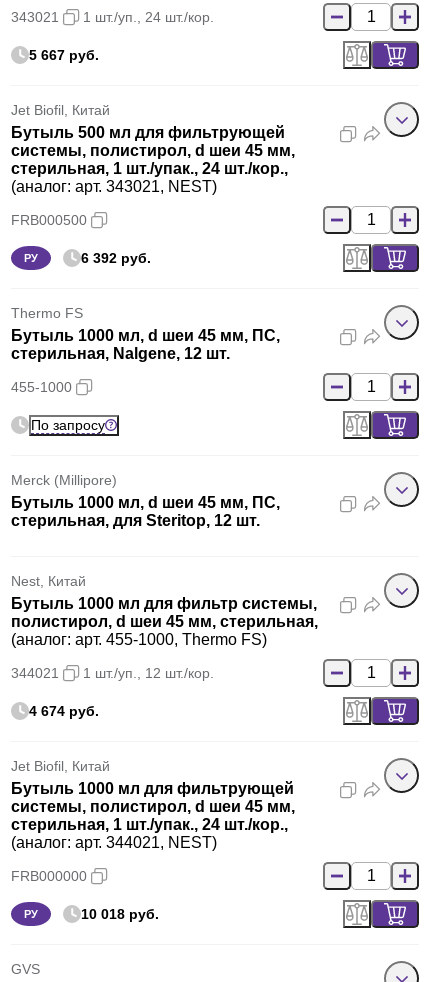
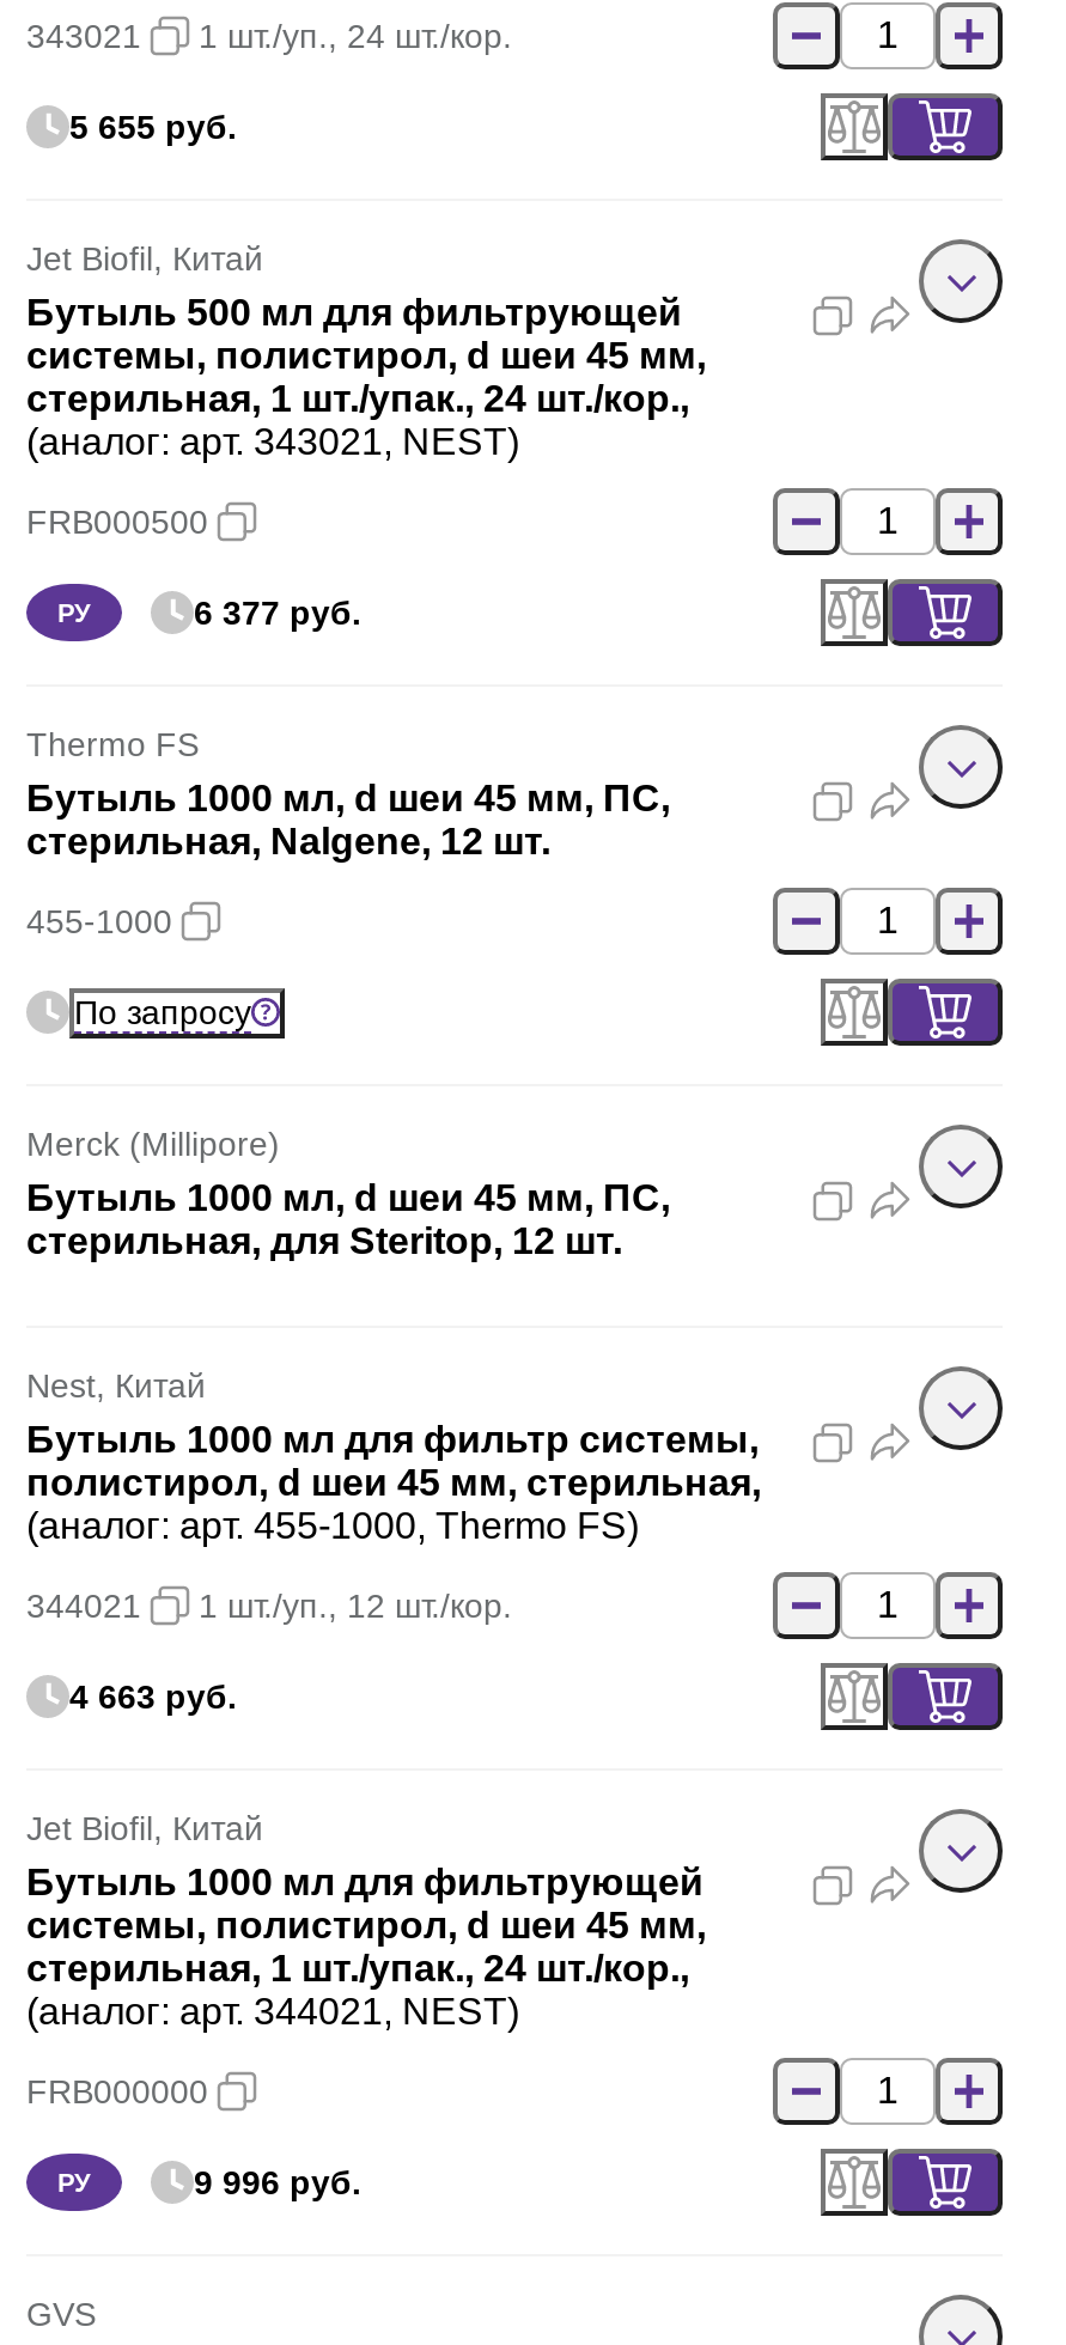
[29,47,99,63] 5 667 руб. -> [69,108,237,146] 5 655 руб.
[81,250,151,266] 6 392 руб. -> [194,593,361,632] 6 377 руб.
[29,703,99,719] 4 674 руб. -> [69,1677,237,1716] 4 663 руб.
[81,906,159,922] 10 018 руб. -> [194,2163,361,2201] 9 996 руб.

